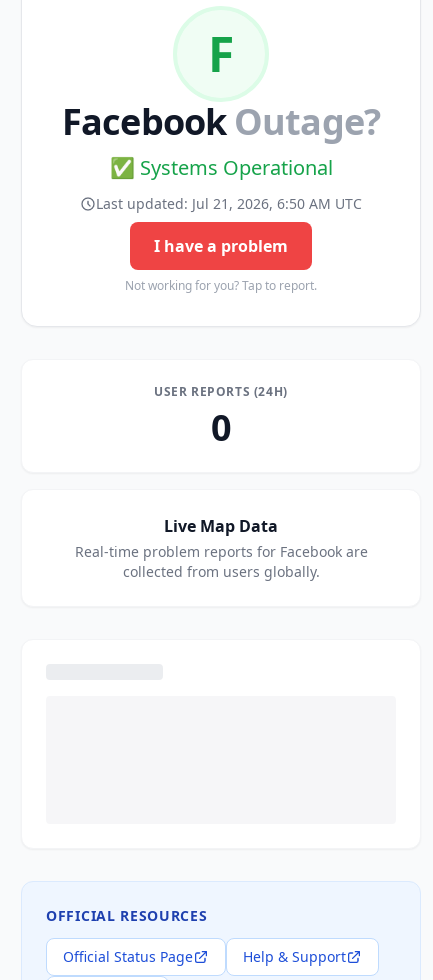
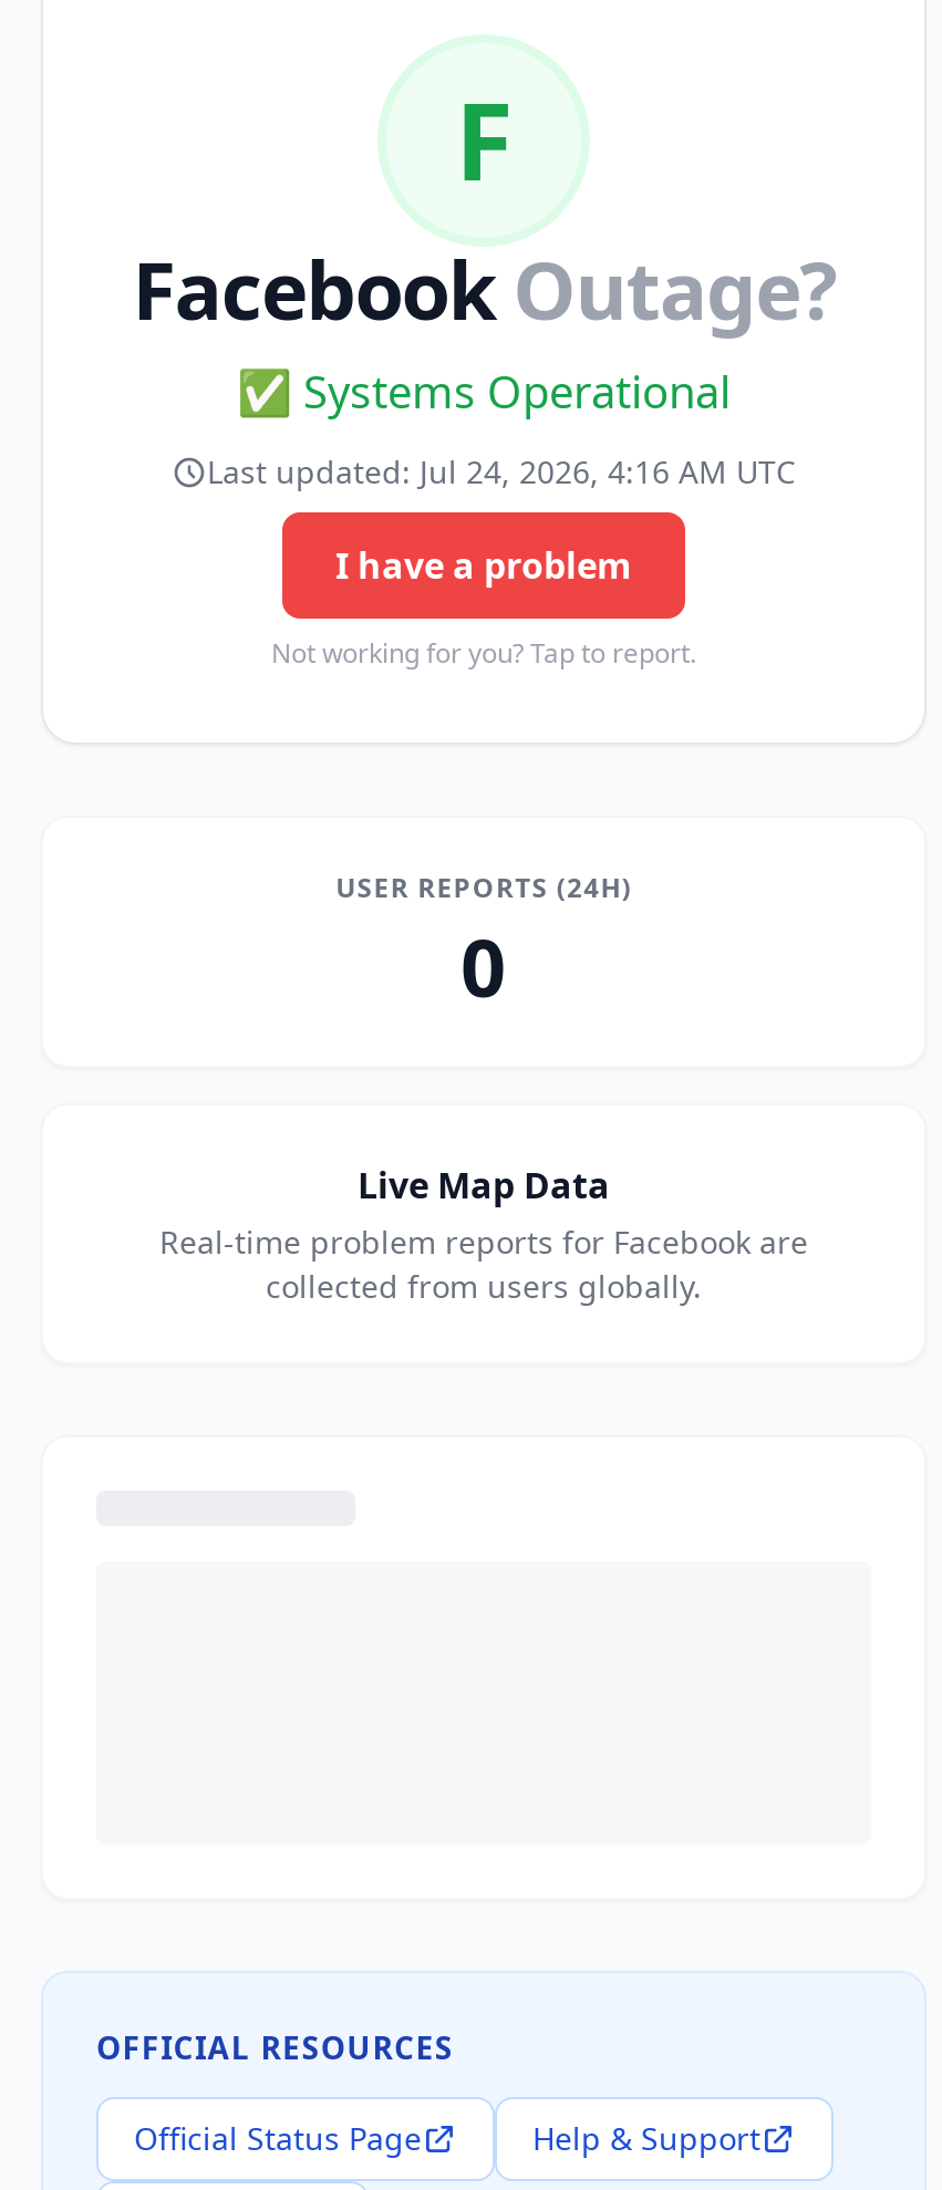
[96,194,362,213] Last updated: Jul 21, 2026, 6:50 AM UTC -> [207,450,796,492] Last updated: Jul 24, 2026, 4:16 AM UTC

